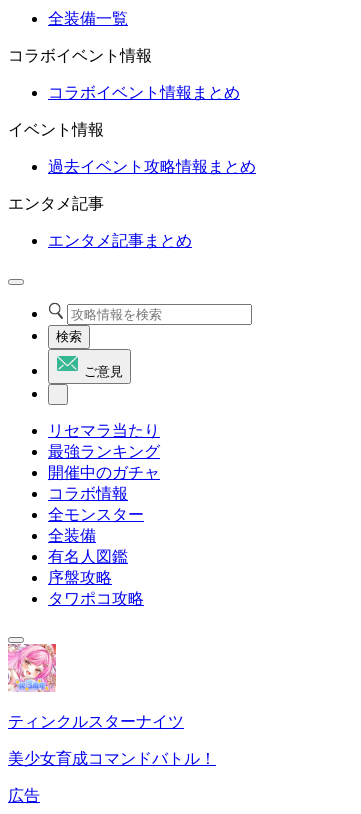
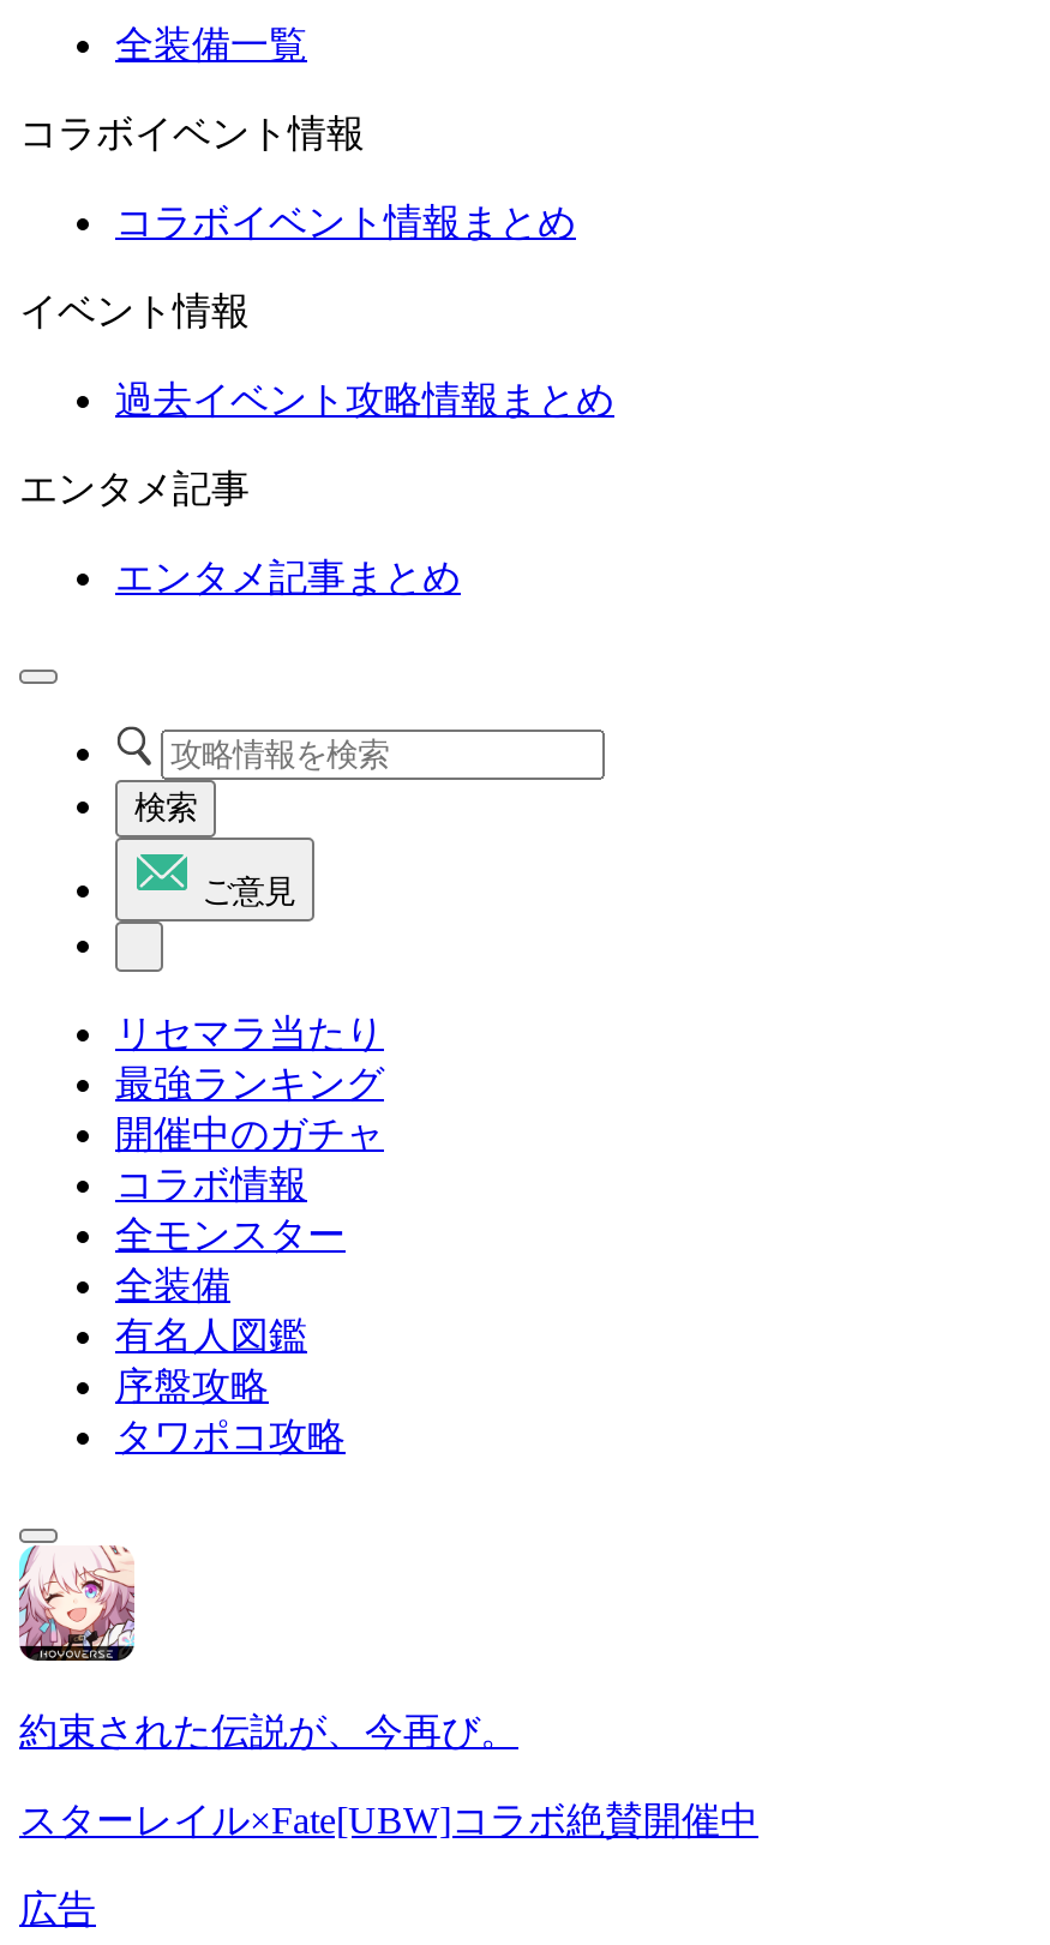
[7,643,184,730] [image] | ティンクルスターナイツ -> [17,1543,518,1752] [image] | 約束された伝説が、今再び。
[8,750,216,767] 美少女育成コマンドバトル！ -> [19,1800,758,1841] スターレイル×Fate[UBW]コラボ絶賛開催中

